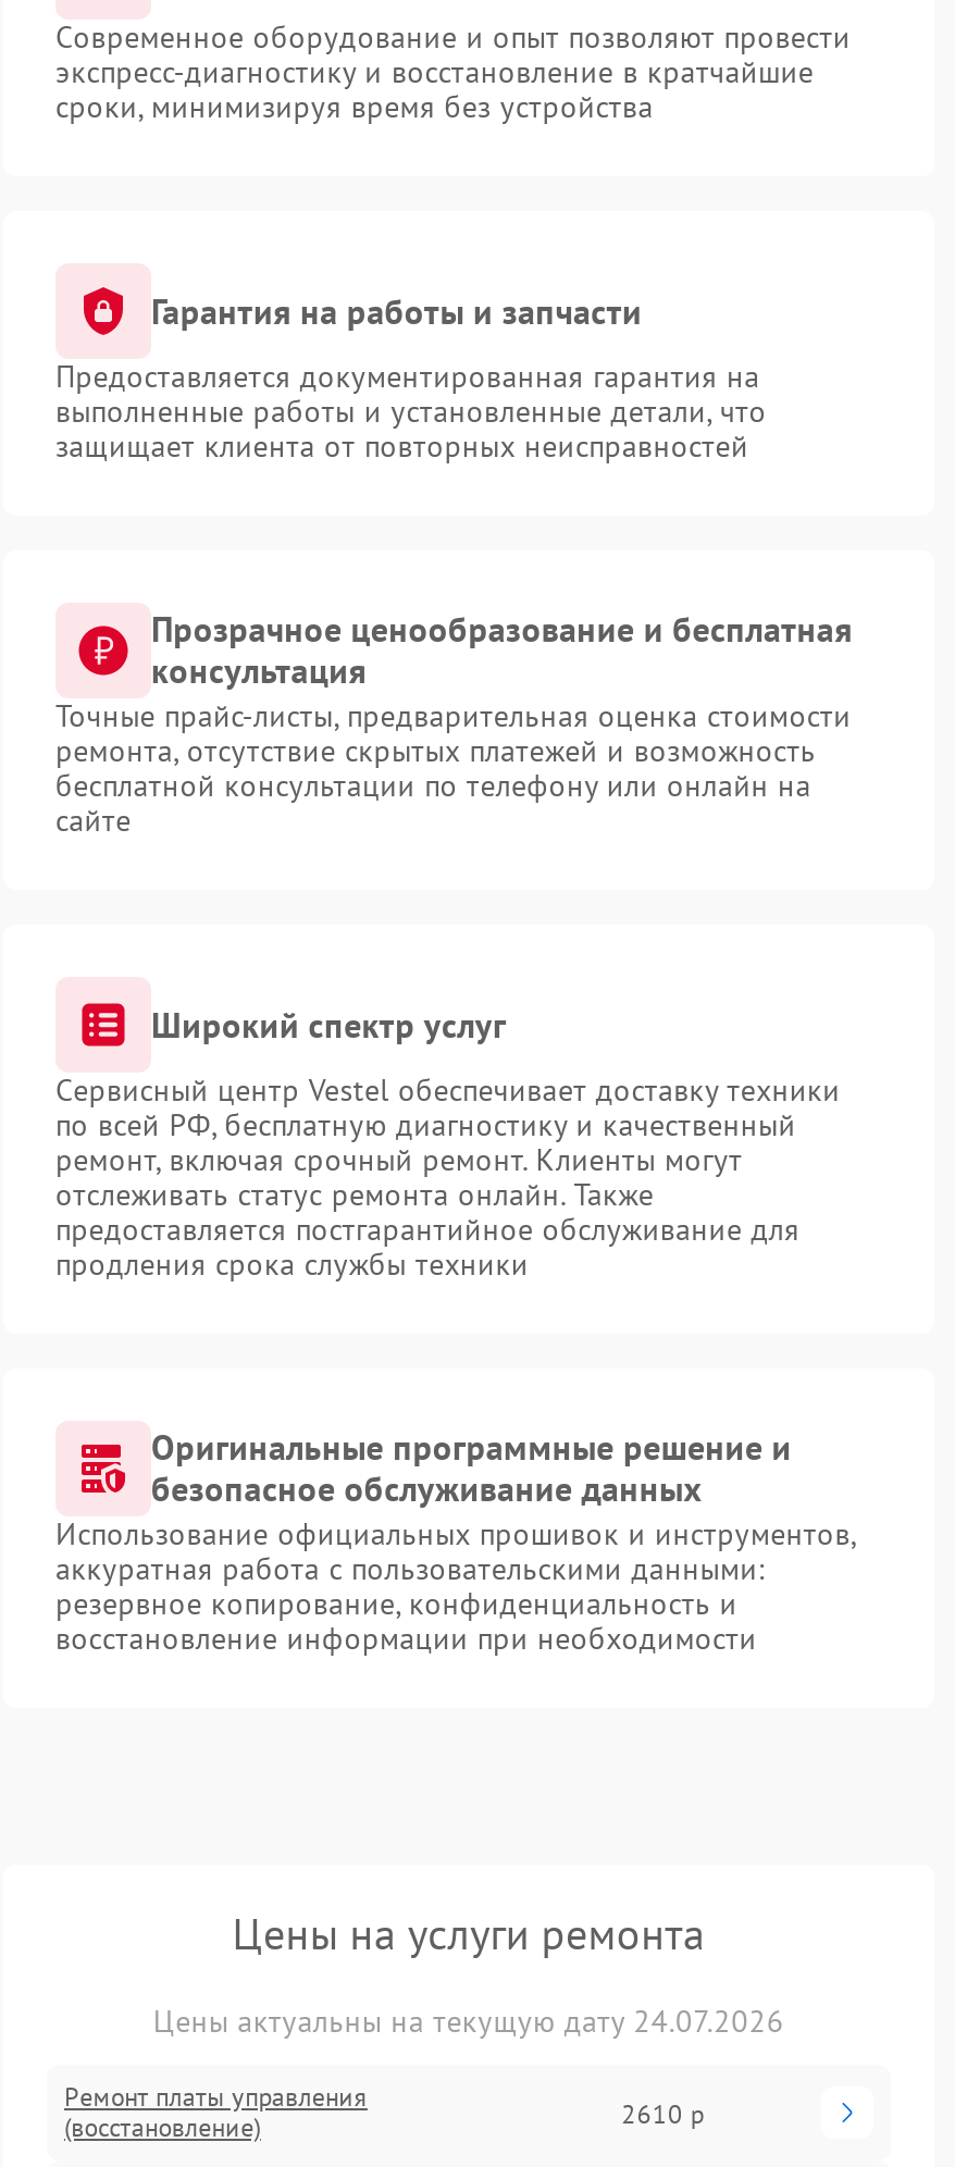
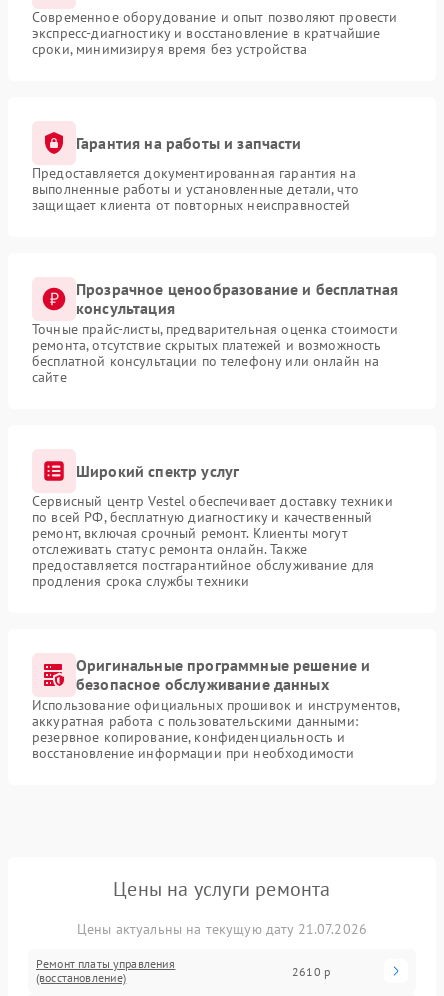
[153,2002,784,2041] Цены актуальны на текущую дату 24.07.2026 -> [77,920,367,938] Цены актуальны на текущую дату 21.07.2026

